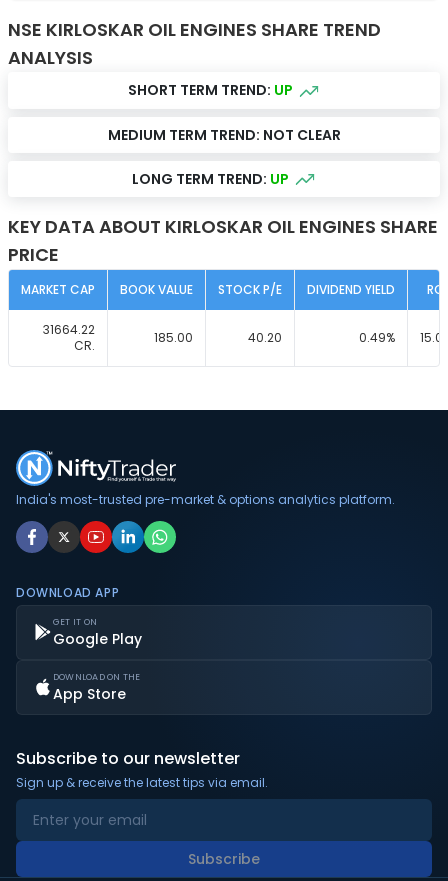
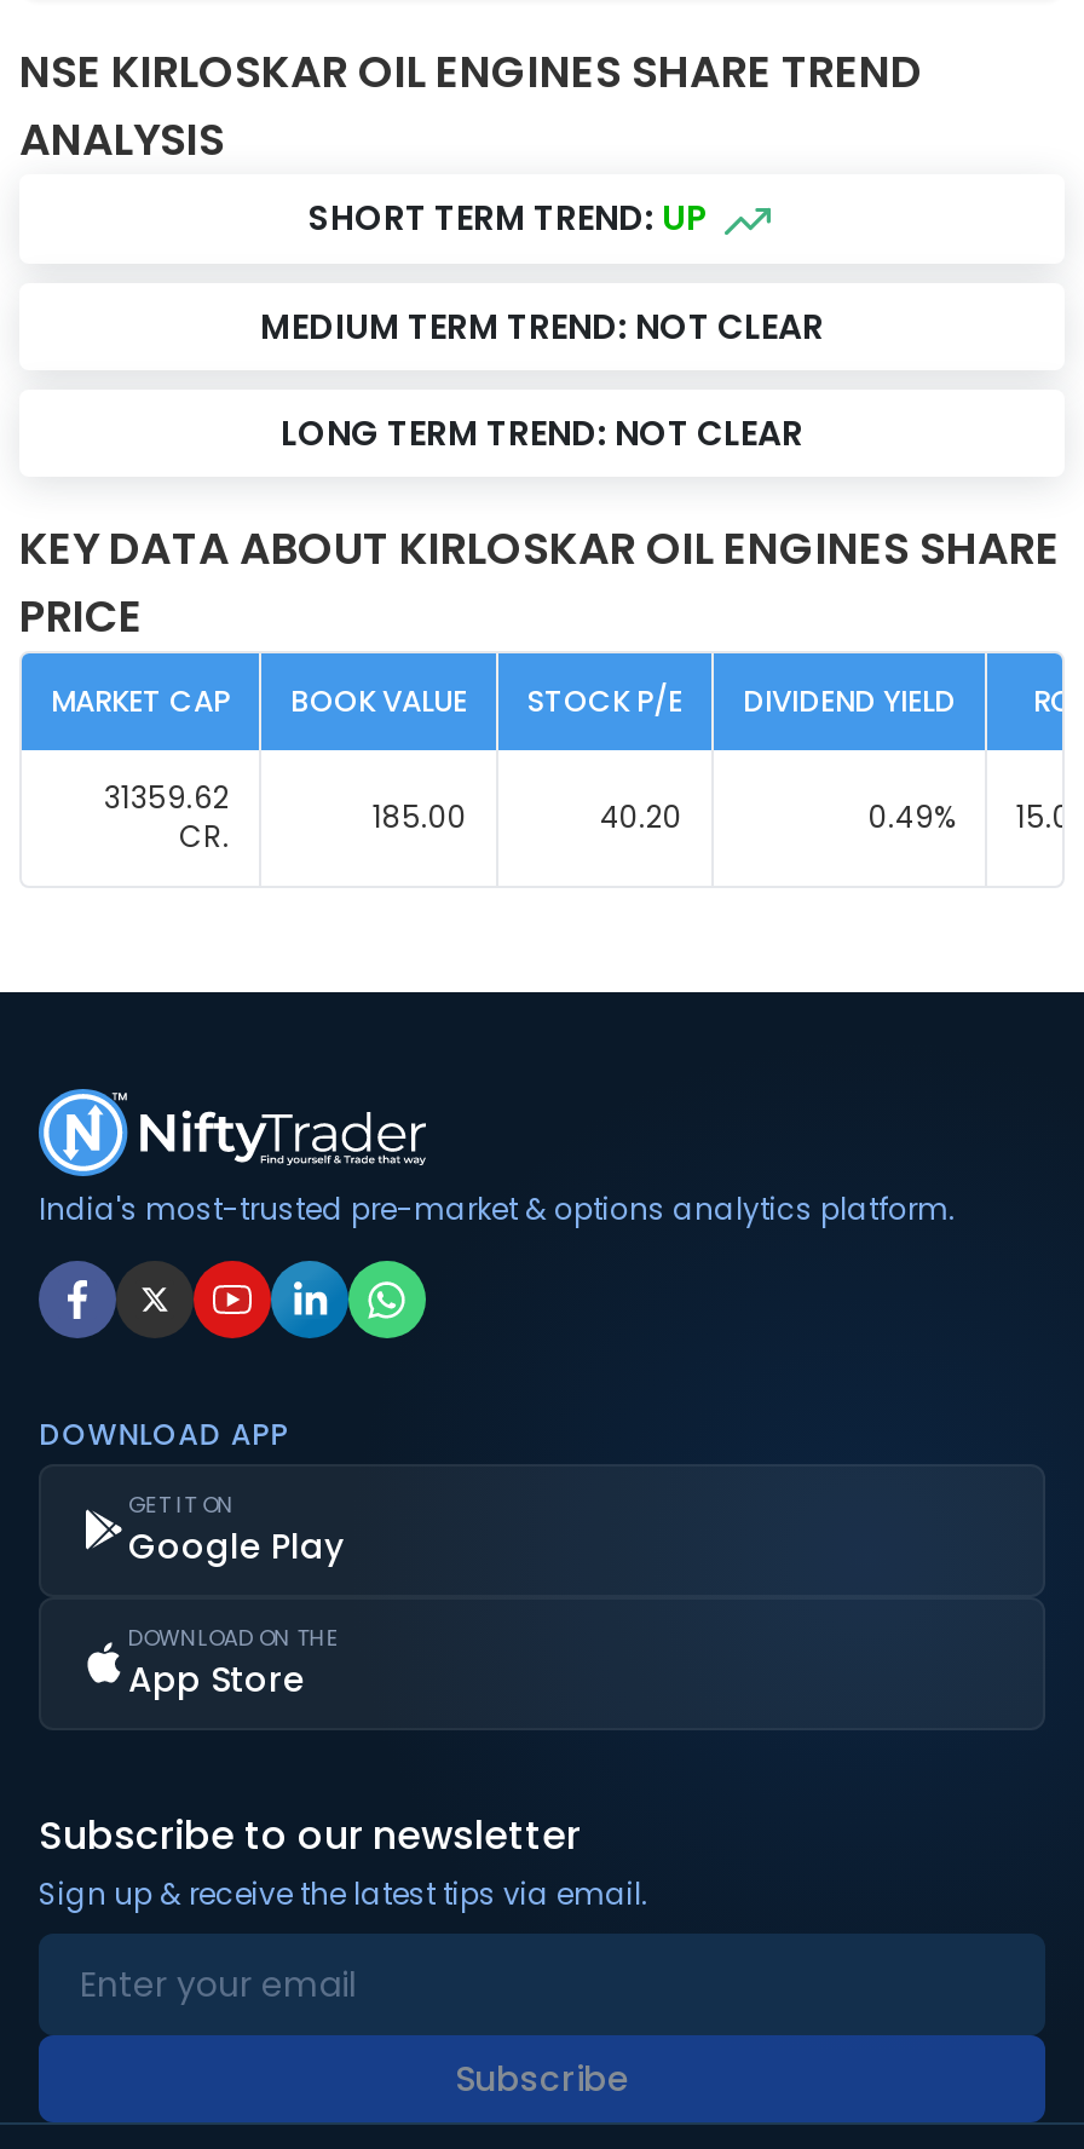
[131,169,288,189] LONG TERM TREND: UP -> [281,408,803,456] LONG TERM TREND: NOT CLEAR
[43,321,95,338] 31664.22 -> [104,776,230,817] 31359.62

